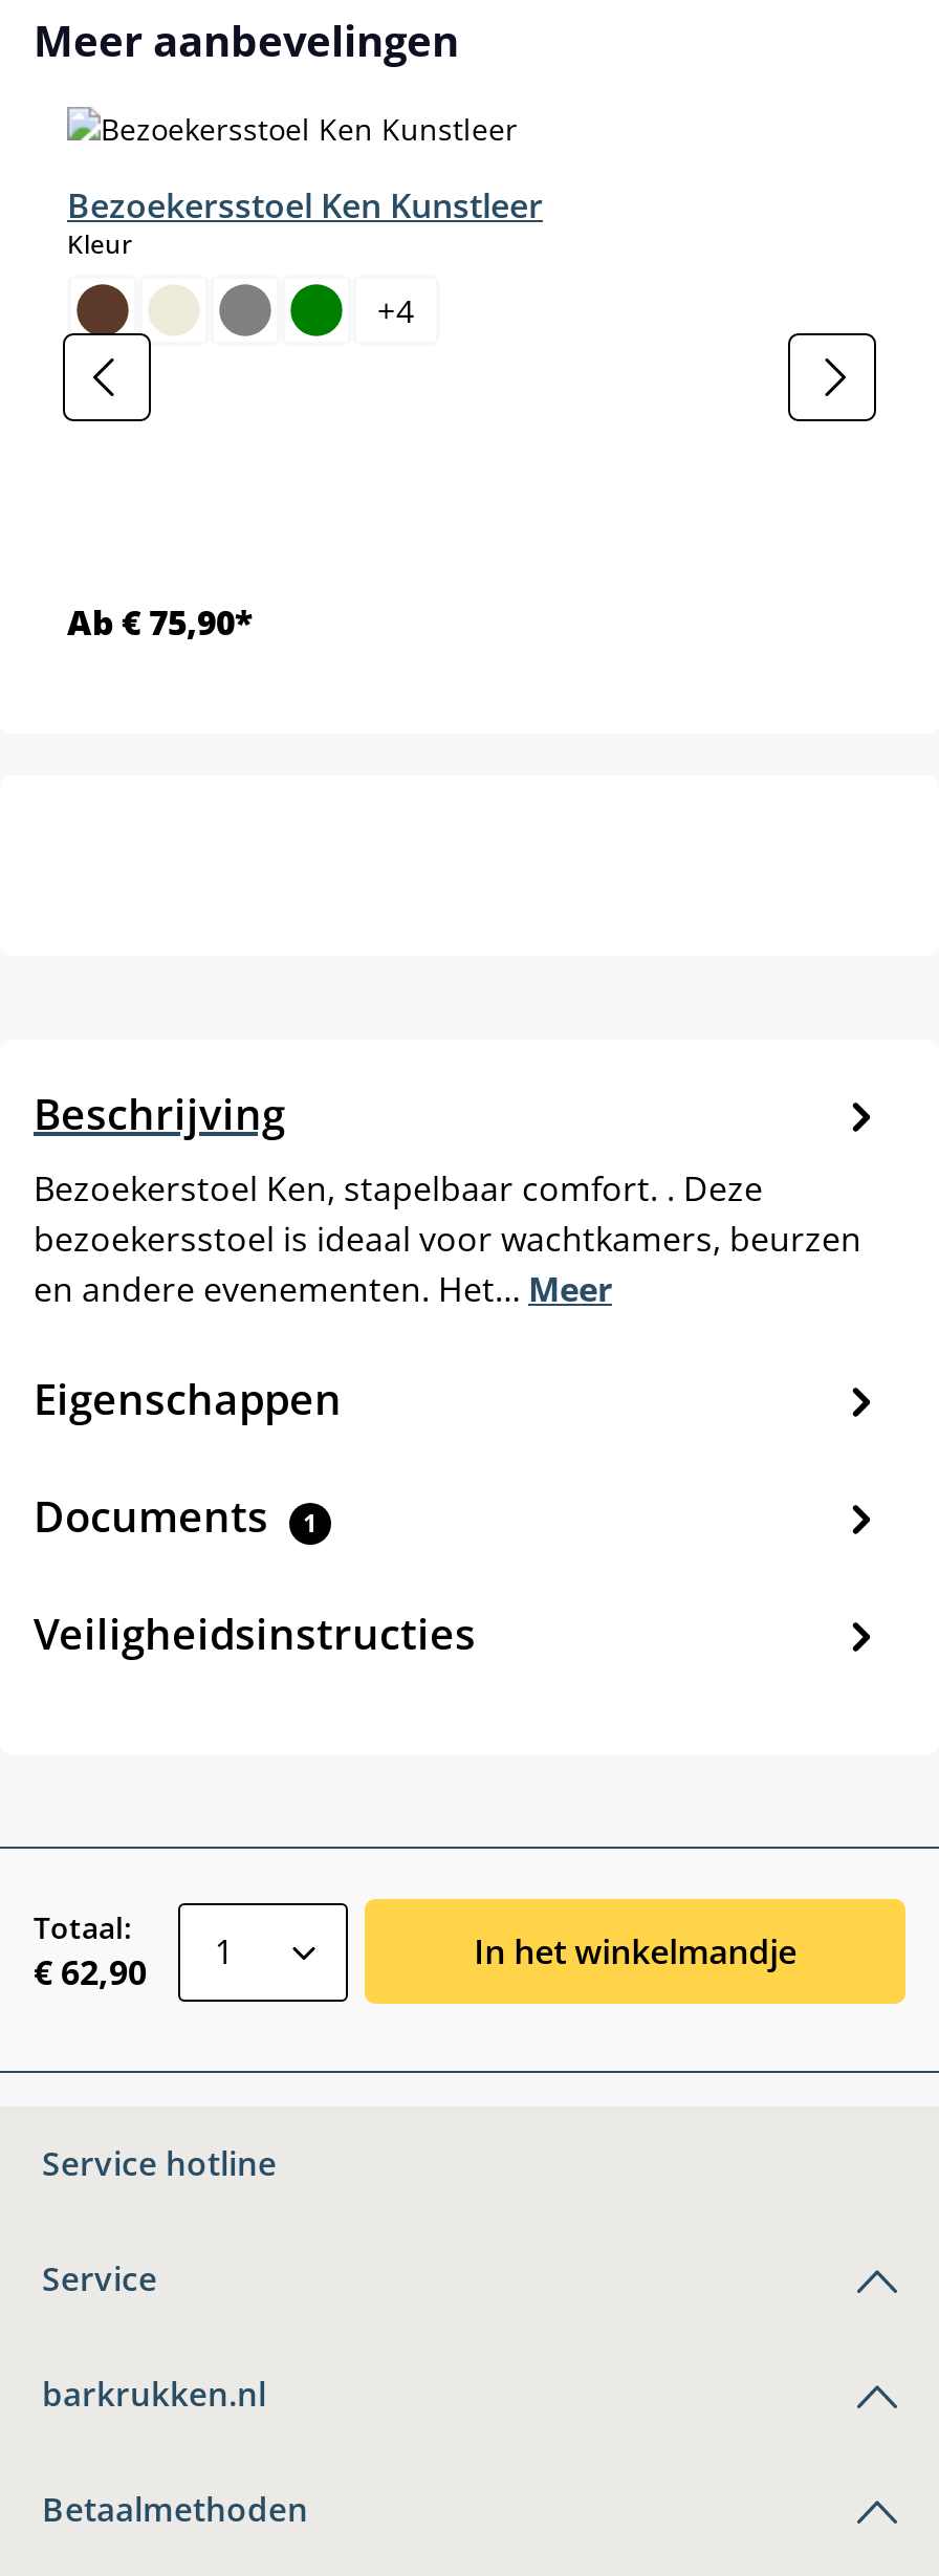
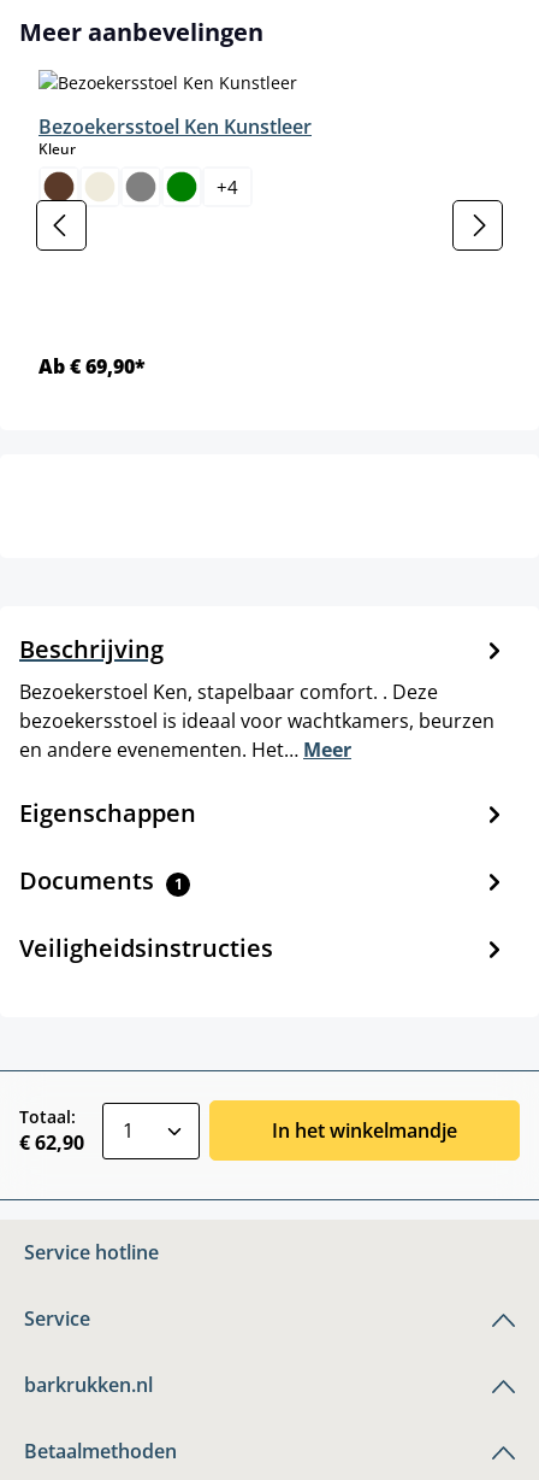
[67,600,254,646] Ab € 75,90* -> [38,353,146,380] Ab € 69,90*

